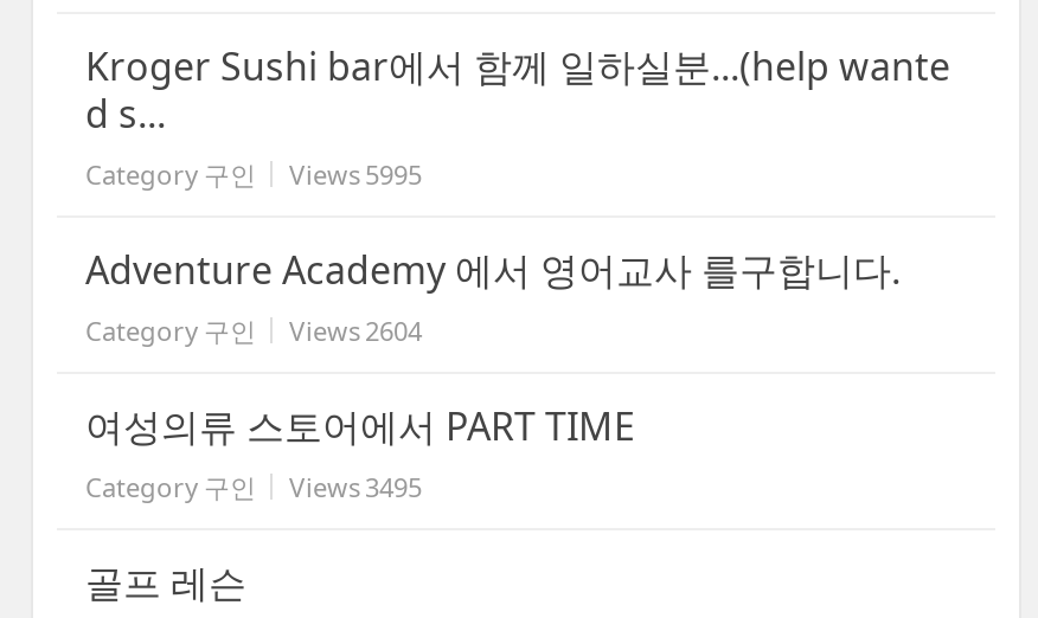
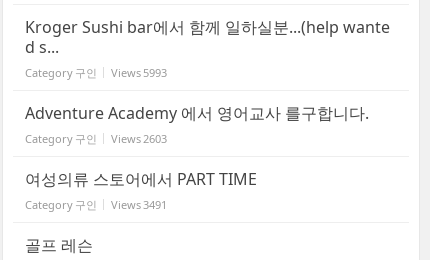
[85,156,422,192] Category 구인 Views 5995 -> [25,65,167,80] Category 구인 Views 5993
[85,313,422,348] Category 구인 Views 2604 -> [25,131,167,146] Category 구인 Views 2603
[85,469,422,504] Category 구인 Views 3495 -> [25,197,167,212] Category 구인 Views 3491

